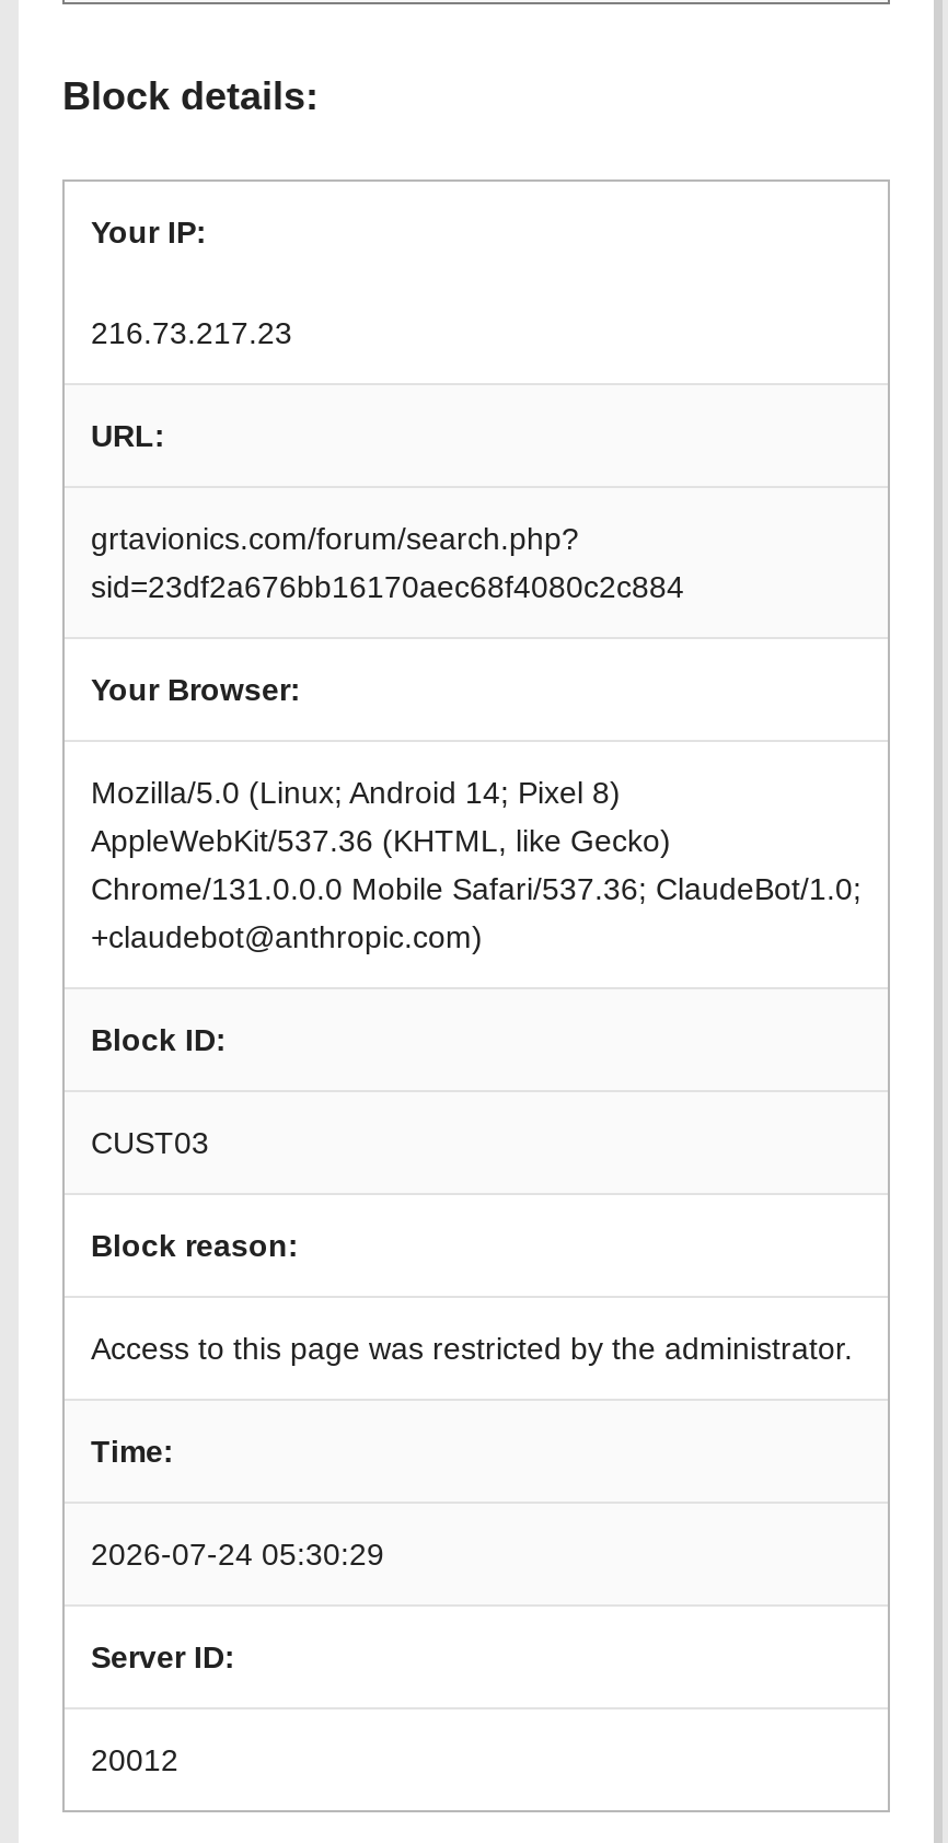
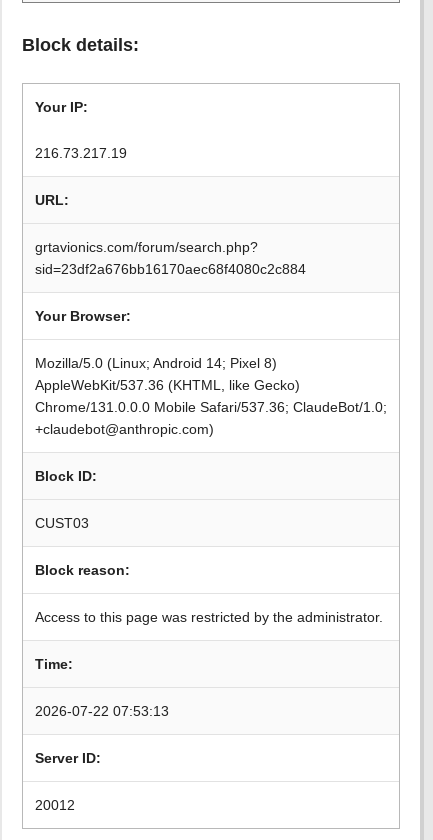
[91,315,292,350] 216.73.217.23 -> [35,145,127,161] 216.73.217.19
[91,1537,384,1572] 2026-07-24 05:30:29 -> [35,703,169,719] 2026-07-22 07:53:13

